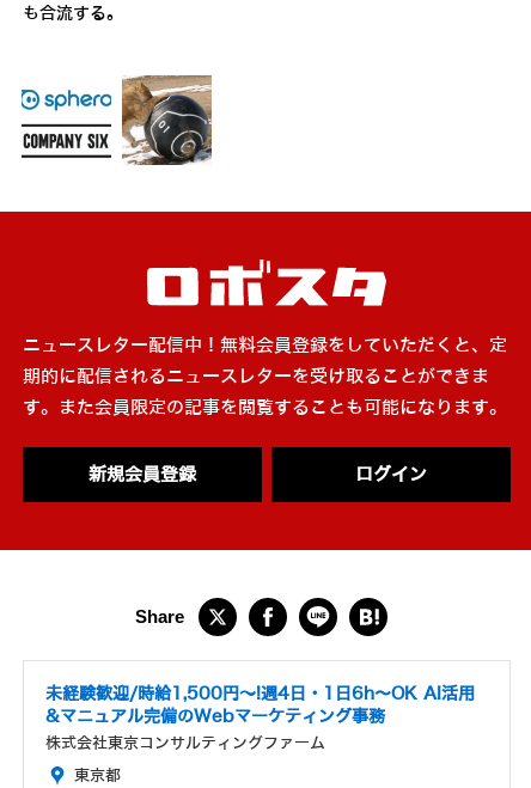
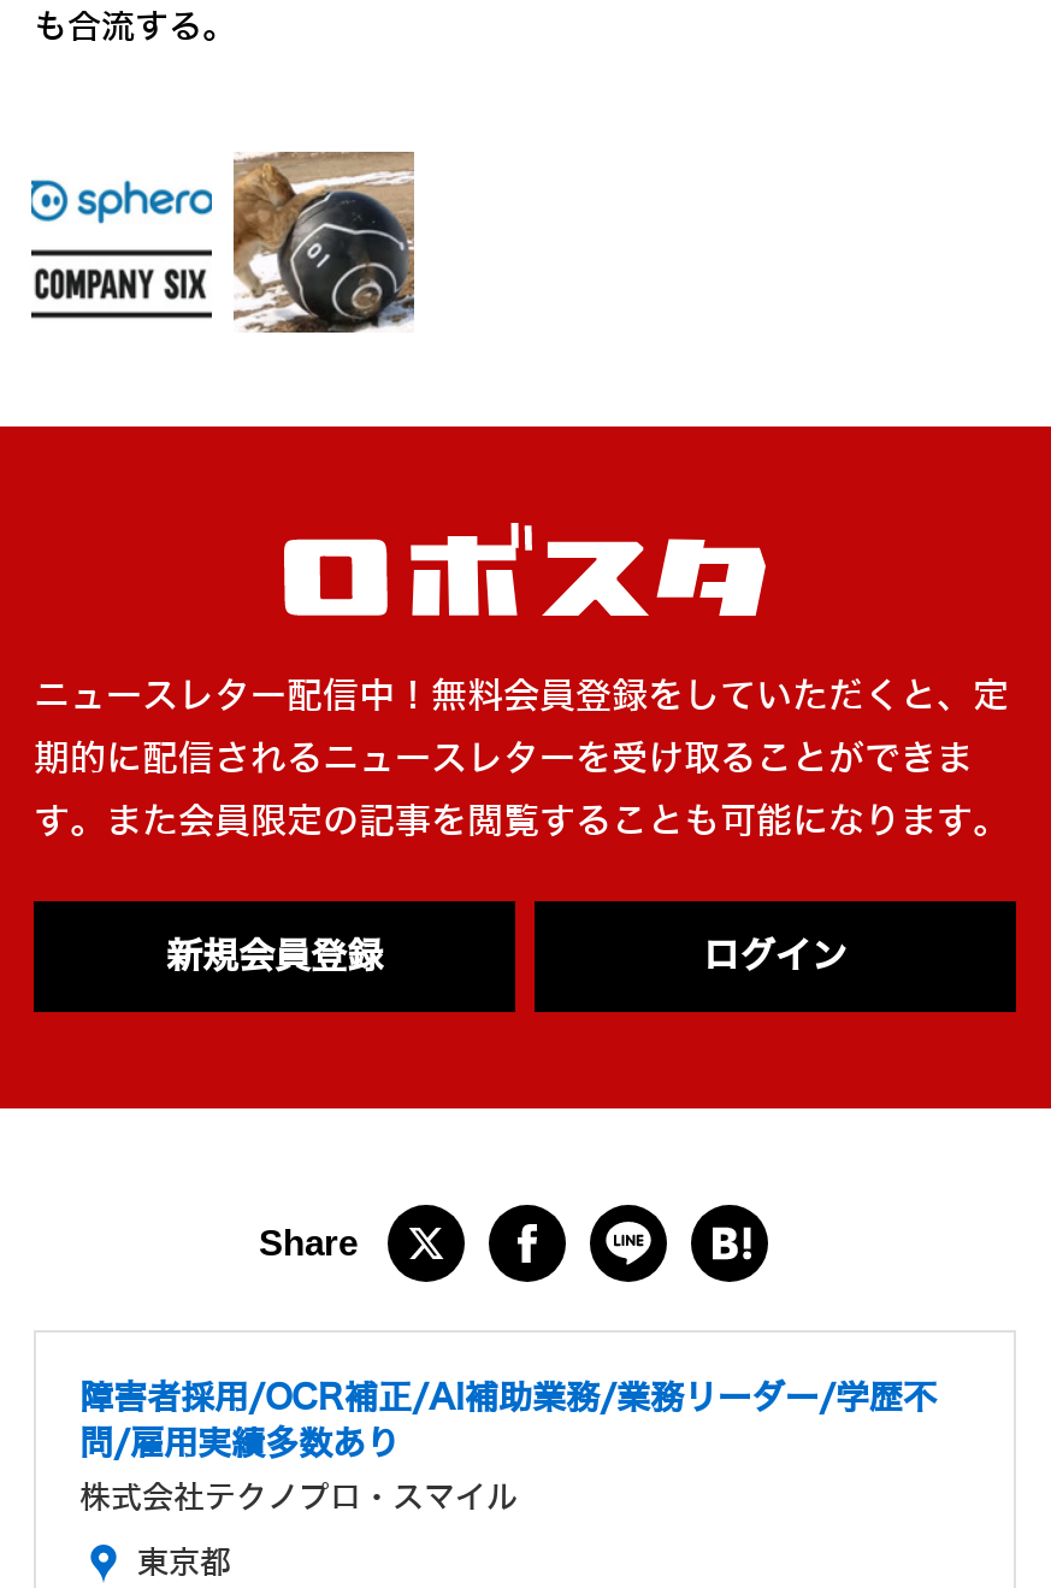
[45,685,475,726] 未経験歓迎/時給1,500円～!週4日・1日6h〜OK AI活用 | &マニュアル完備のWebマーケティング事務 -> [79,1381,937,1462] 障害者採用/OCR補正/AI補助業務/業務リーダー/学歴不 | 問/雇用実績多数あり
[45,734,325,752] 株式会社東京コンサルティングファーム -> [79,1479,518,1515] 株式会社テクノプロ・スマイル

